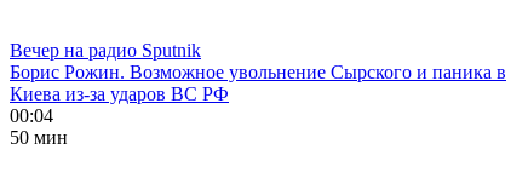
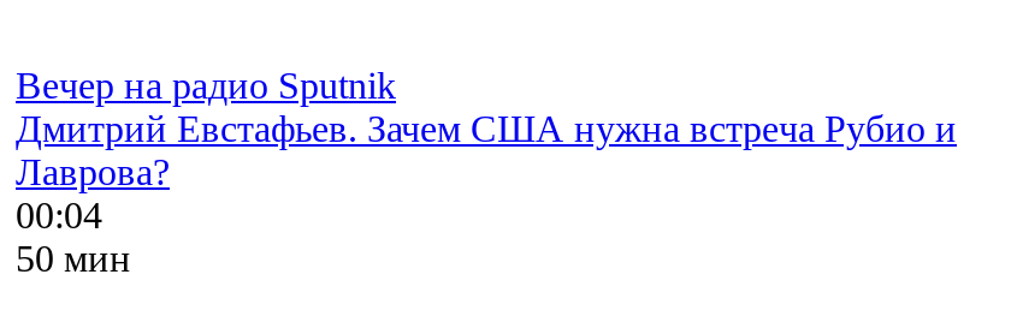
[10,62,506,104] Борис Рожин. Возможное увольнение Сырского и паника в | Киева из-за ударов ВС РФ -> [16,108,957,192] Дмитрий Евстафьев. Зачем США нужна встреча Рубио и | Лаврова?

